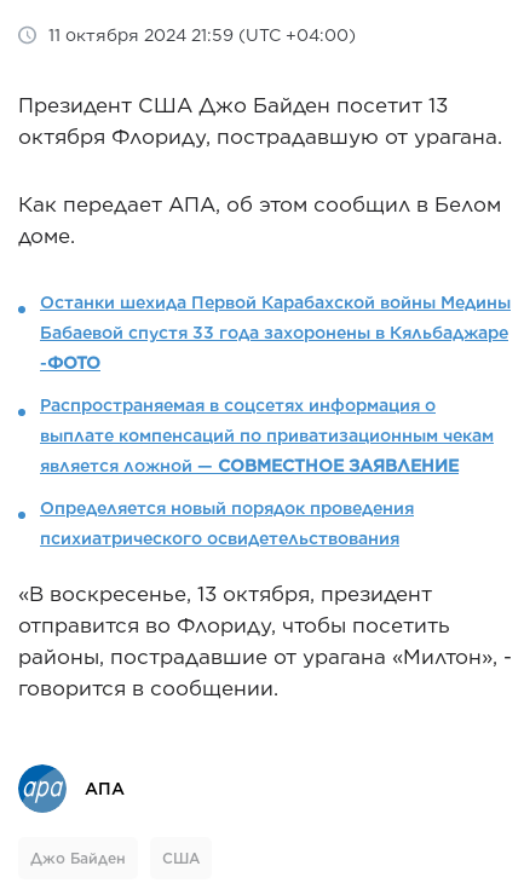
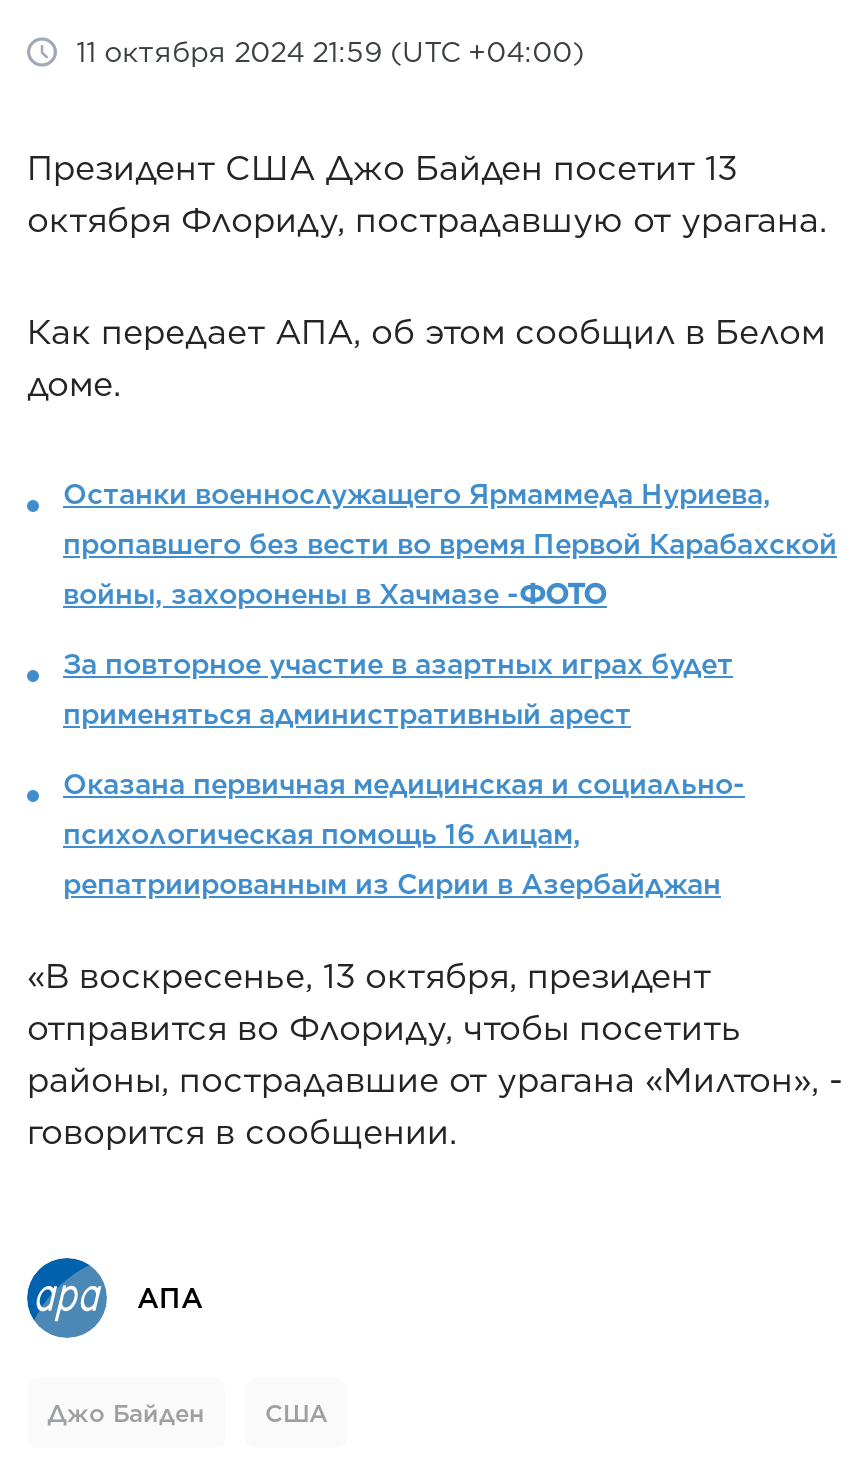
[40,293,511,313] Останки шехида Первой Карабахской войны Медины -> [63,479,771,511] Останки военнослужащего Ярмаммеда Нуриева,
[40,323,508,343] Бабаевой спустя 33 года захоронены в Кяльбаджаре -> [63,529,837,561] пропавшего без вести во время Первой Карабахской
[40,354,100,373] -ФОТО -> [63,579,607,611] войны, захоронены в Хачмазе -ФОТО
[40,396,436,415] Распространяемая в соцсетях информация о -> [63,649,733,681] За повторное участие в азартных играх будет
[40,426,494,446] выплате компенсаций по приватизационным чекам -> [63,699,631,731] применяться административный арест
[40,456,459,476] является ложной — СОВМЕСТНОЕ ЗАЯВЛЕНИЕ -> [63,769,745,801] Оказана первичная медицинская и социально-
[40,499,414,518] Определяется новый порядок проведения -> [63,819,581,851] психологическая помощь 16 лицам,
[40,529,399,548] психиатрического освидетельствования -> [63,869,721,901] репатриированным из Сирии в Азербайджан

